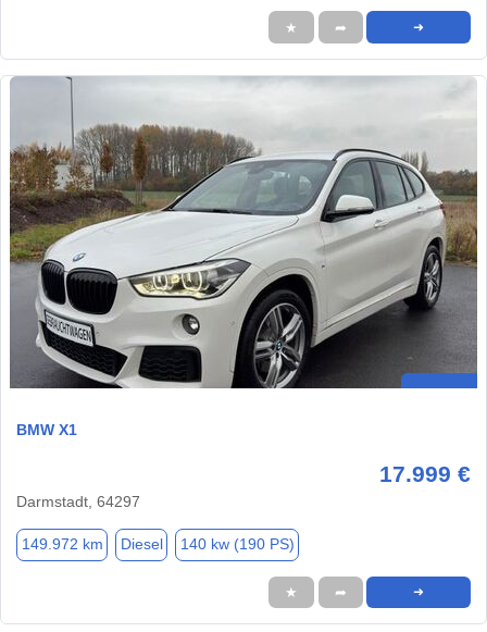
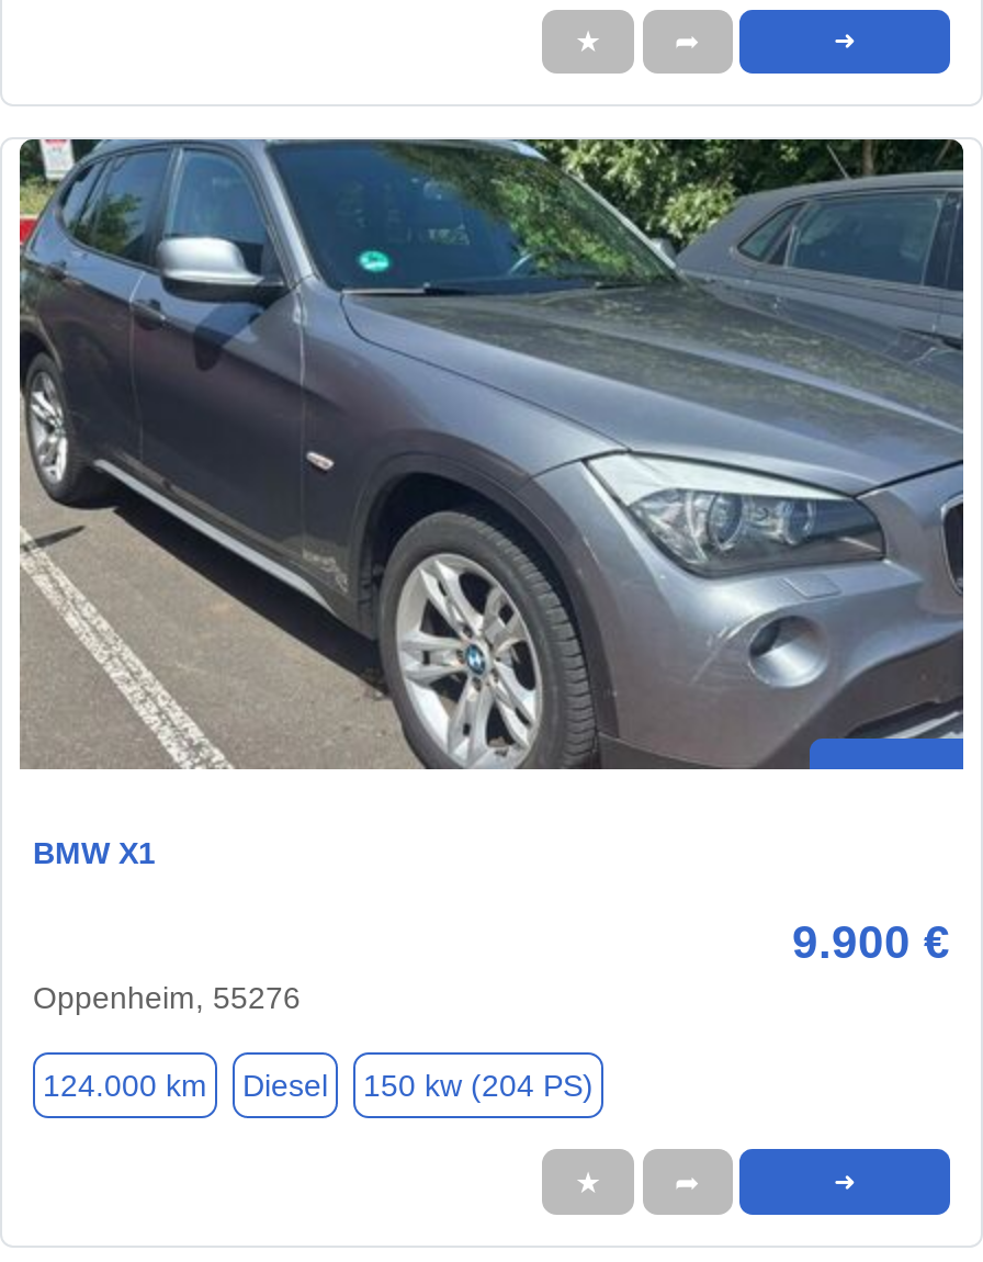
[9,75,478,389] [image] -> [18,136,965,770] [image]
[16,461,471,510] 17.999 € | Darmstadt, 64297 -> [33,917,950,1016] 9.900 € | Oppenheim, 55276
[21,536,103,553] 149.972 km -> [43,1068,207,1103] 124.000 km
[180,536,294,553] 140 kw (190 PS) -> [363,1068,594,1103] 150 kw (204 PS)

